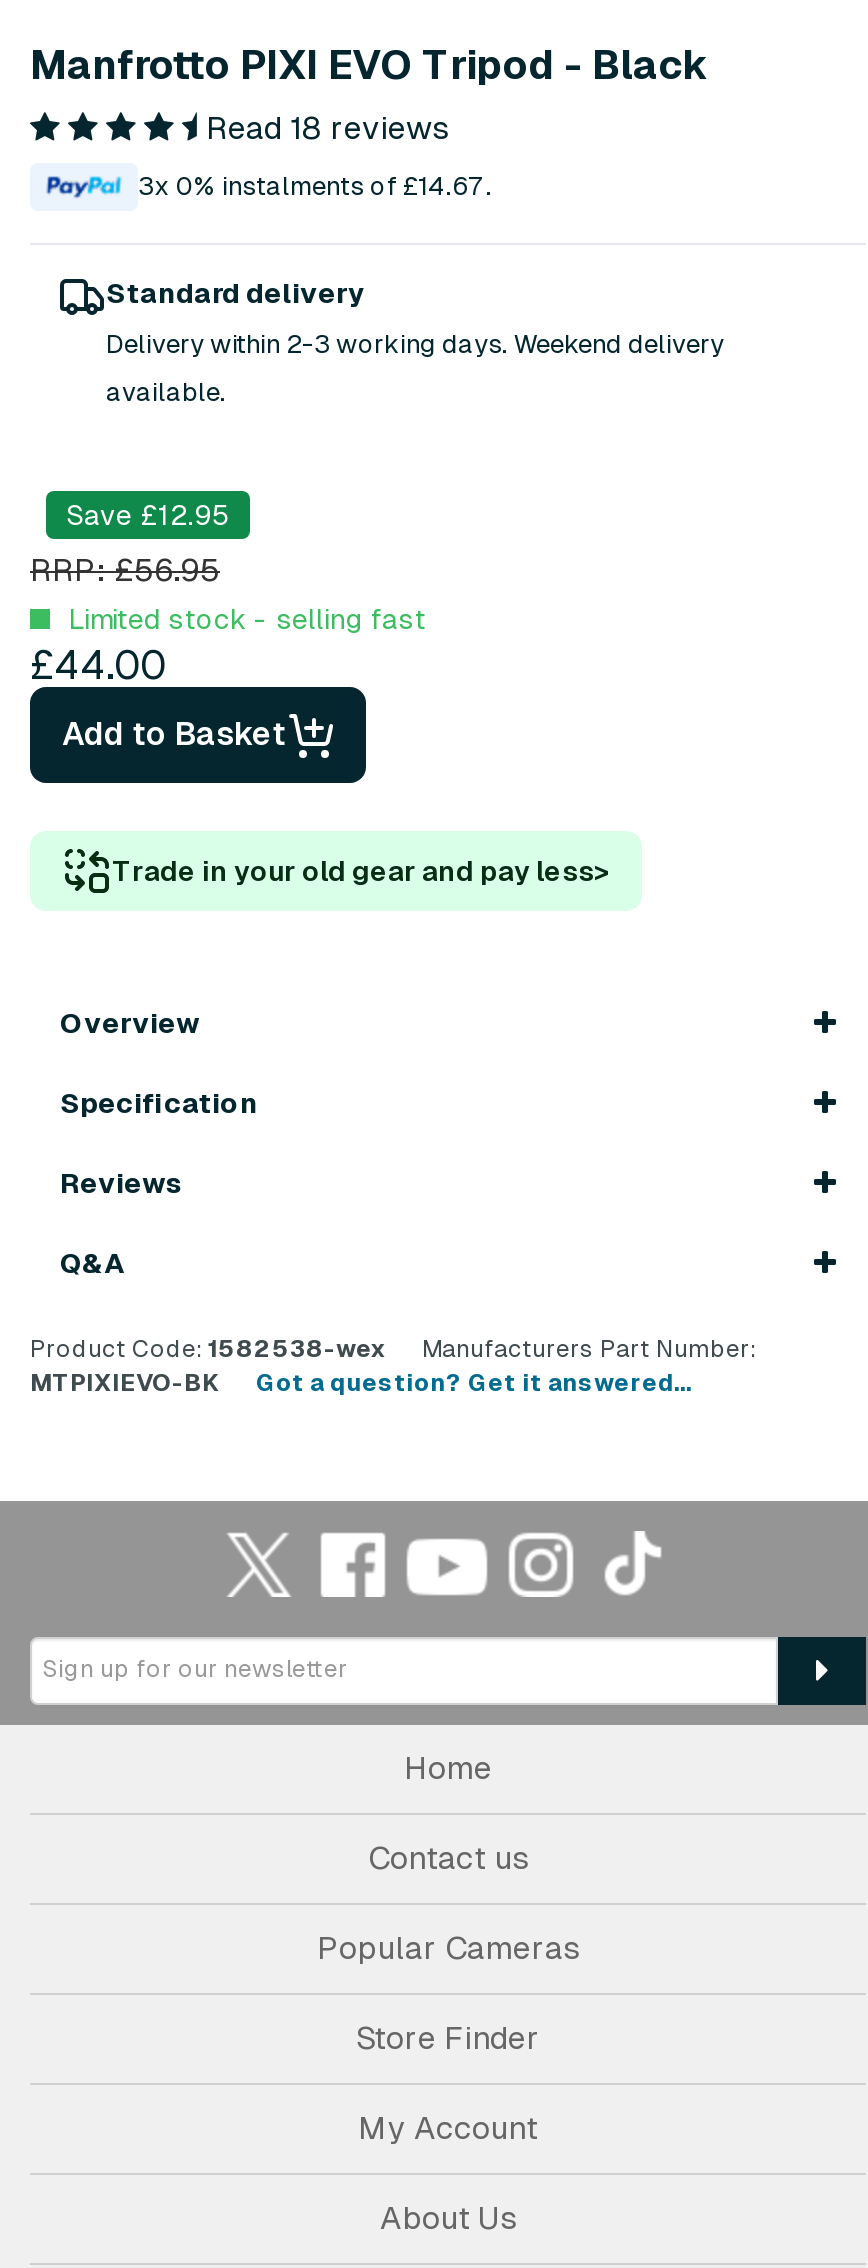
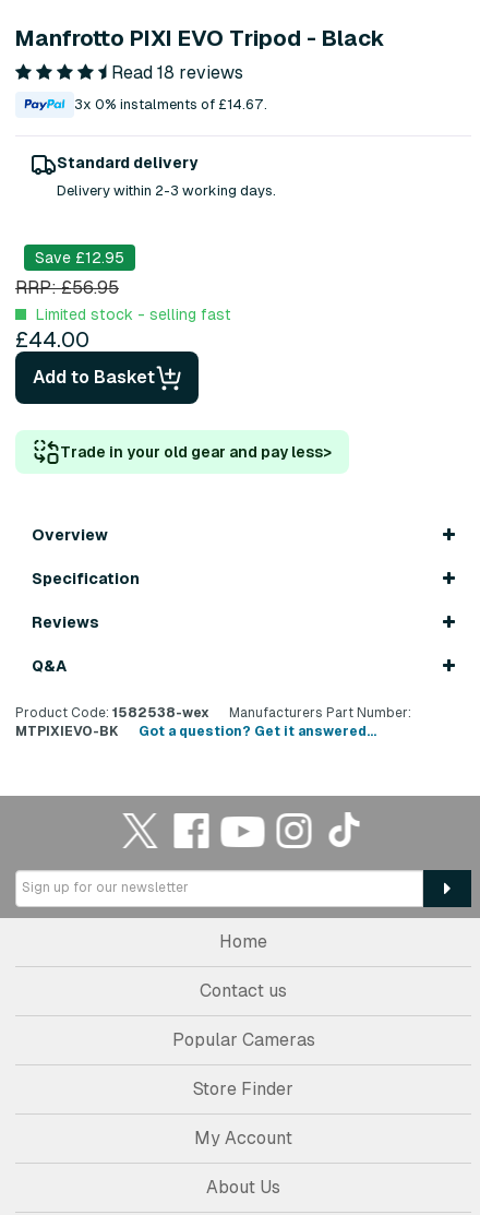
[106,329,724,407] Delivery within 2-3 working days. Weekend delivery | available. -> [57,182,276,199] Delivery within 2-3 working days.

